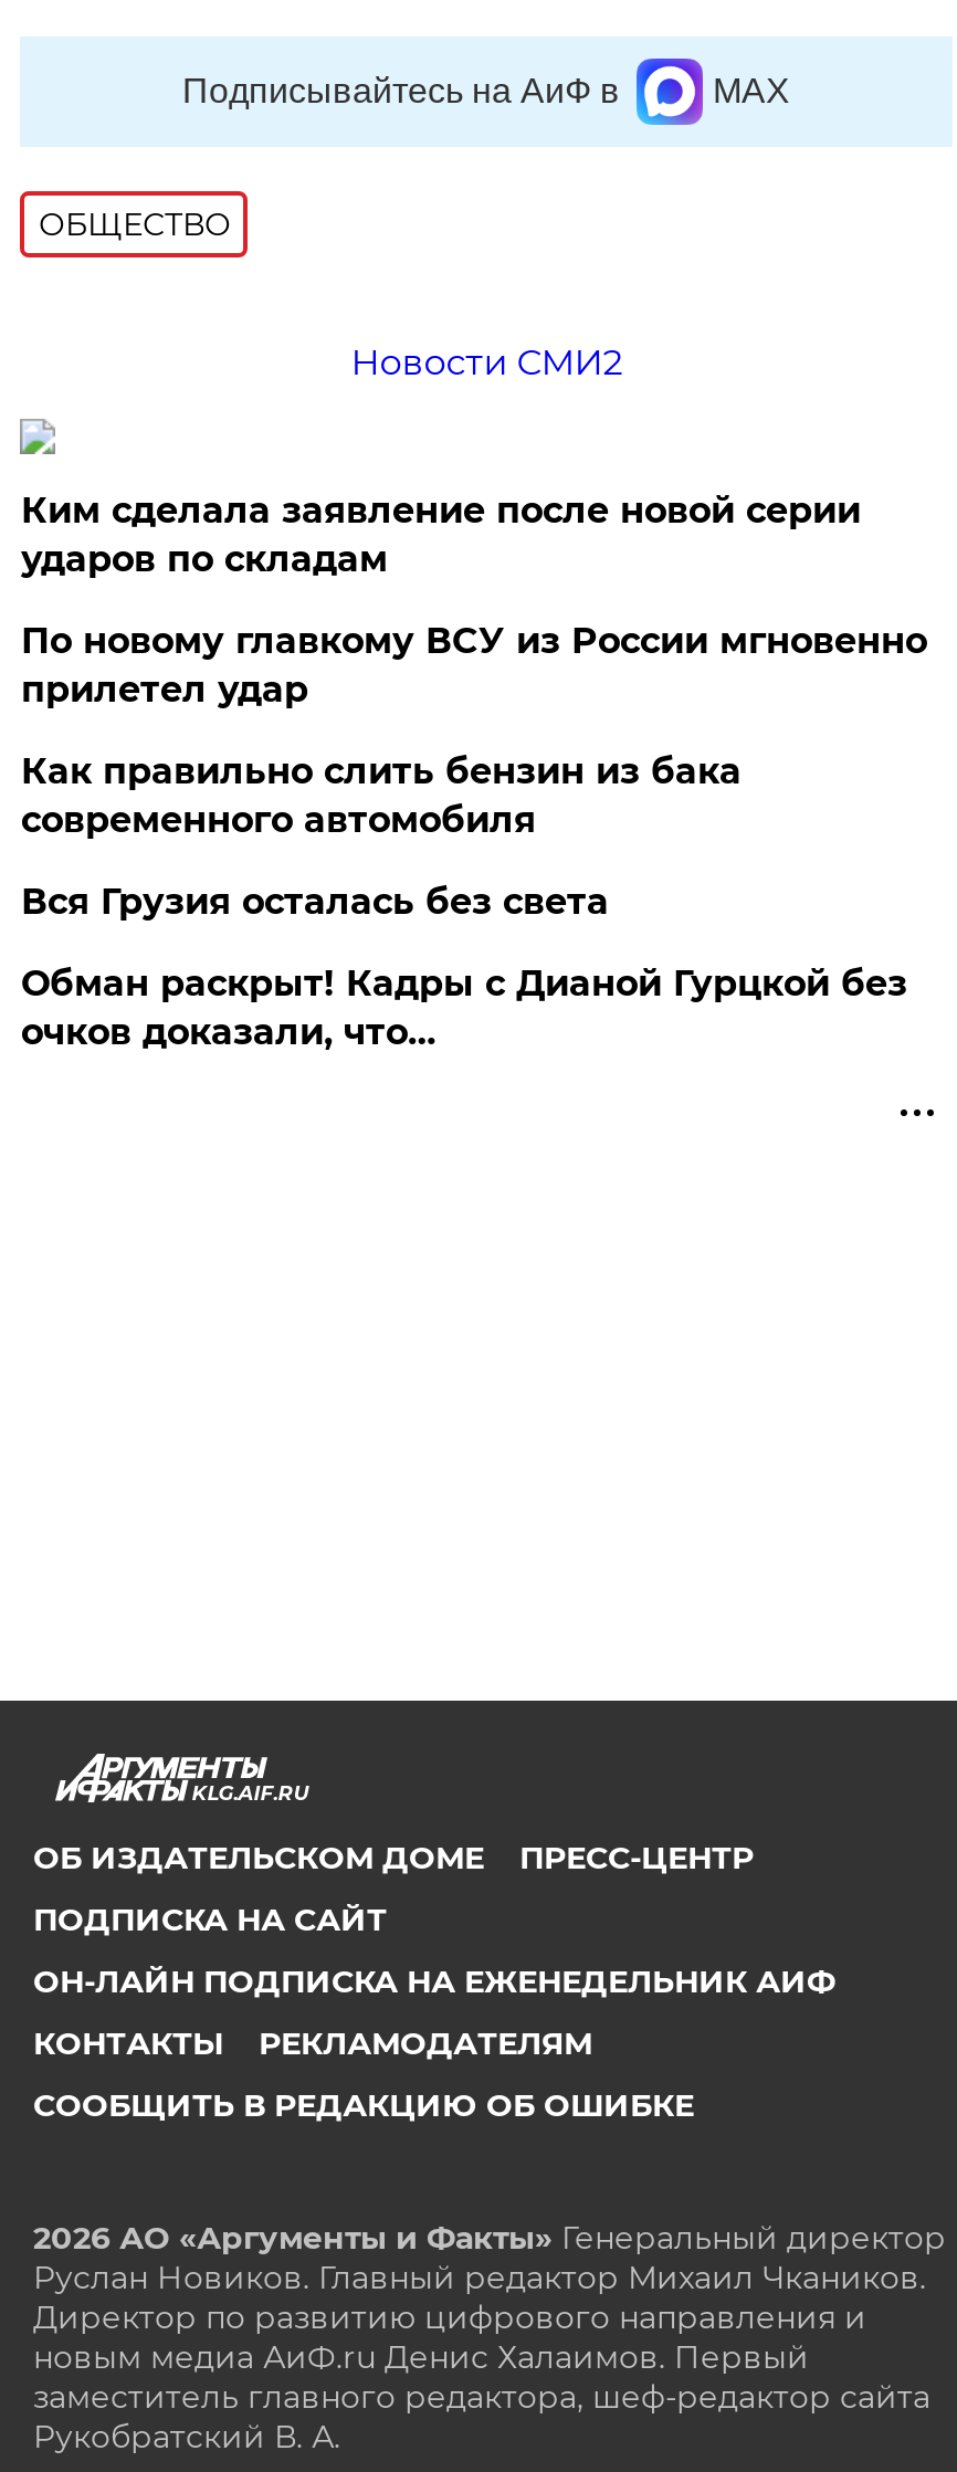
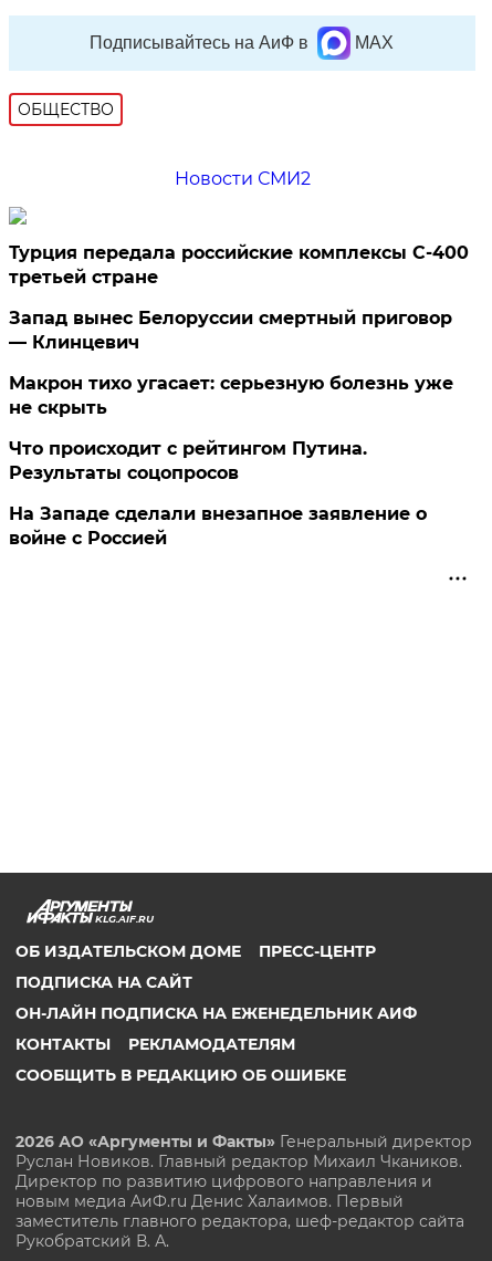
[21,490,861,580] Ким сделала заявление после новой серии | ударов по складам -> [9,242,469,288] Турция передала российские комплексы С-400 | третьей стране
[21,620,927,711] По новому главкому ВСУ из России мгновенно | прилетел удар -> [9,308,453,353] Запад вынес Белоруссии смертный приговор | — Клинцевич
[21,750,741,841] Как правильно слить бензин из бака | современного автомобиля -> [9,373,454,418] Макрон тихо угасает: серьезную болезнь уже | не скрыть
[21,881,609,923] Вся Грузия осталась без света -> [9,438,368,483] Что происходит с рейтингом Путина. | Результаты соцопросов
[21,962,907,1053] Обман раскрыт! Кадры с Дианой Гурцкой без | очков доказали, что… -> [9,503,427,549] На Западе сделали внезапное заявление о | войне с Россией

